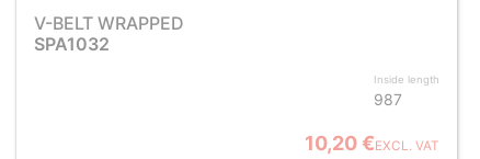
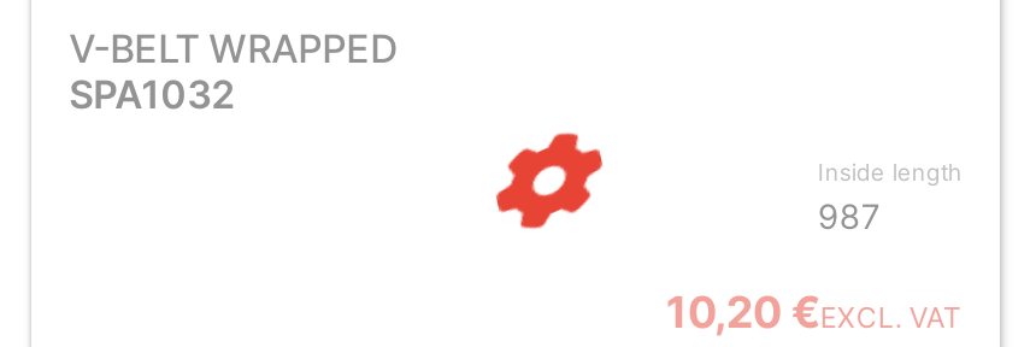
none -> [494,130,605,231] [image]

